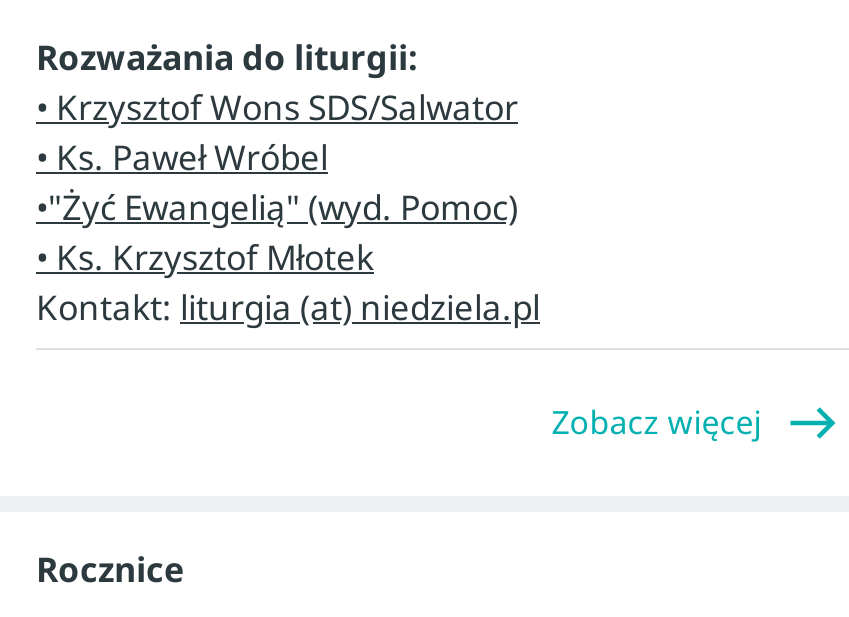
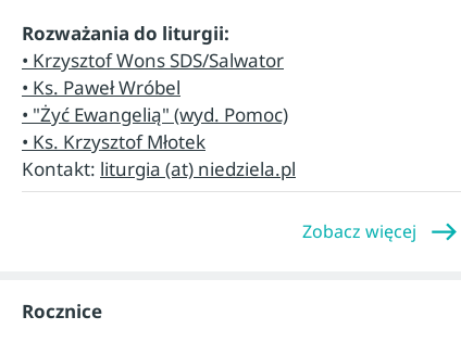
[36,184,518,230] •"Żyć Ewangelią" (wyd. Pomoc) -> [22,102,288,127] • "Żyć Ewangelią" (wyd. Pomoc)

